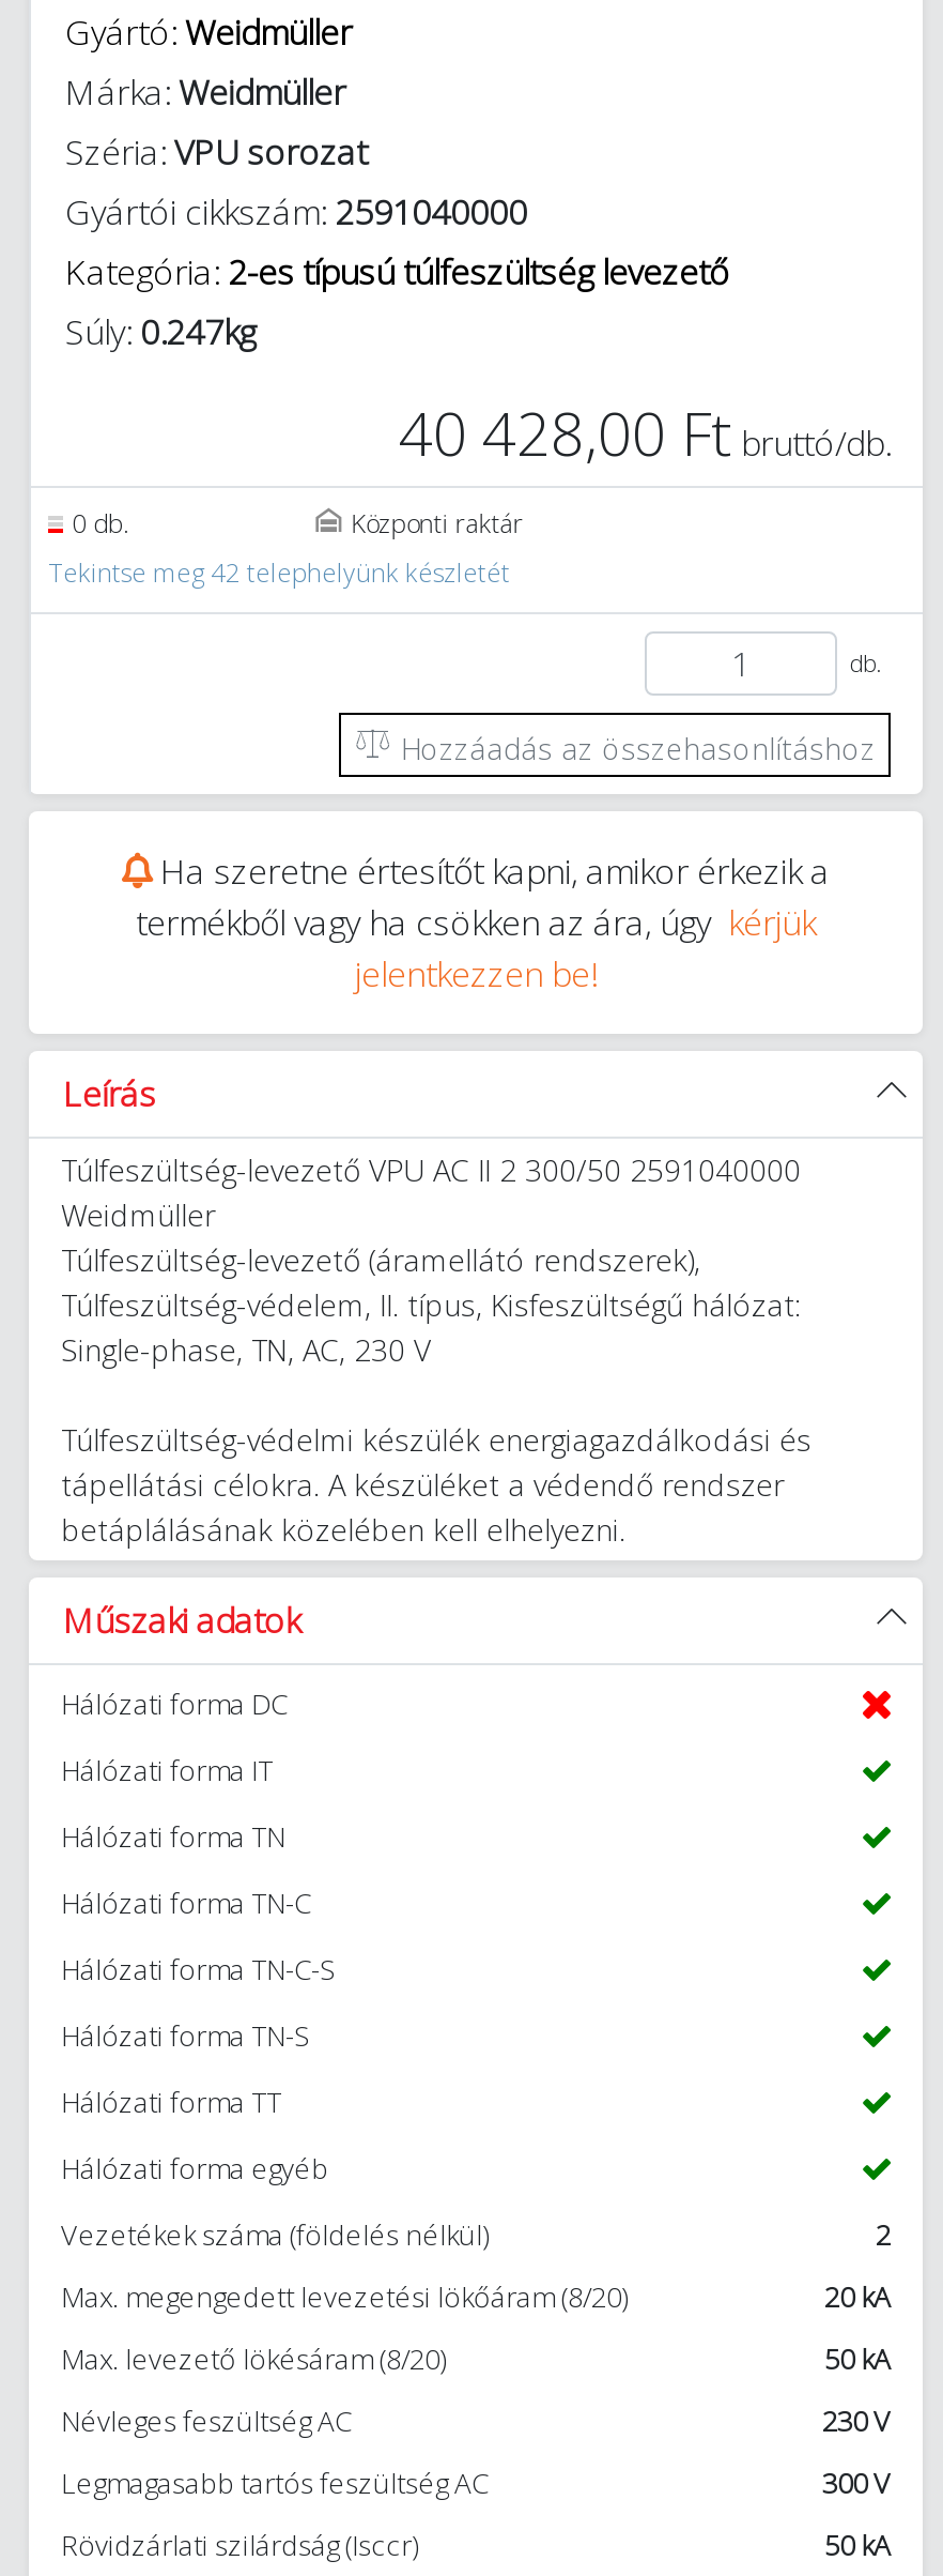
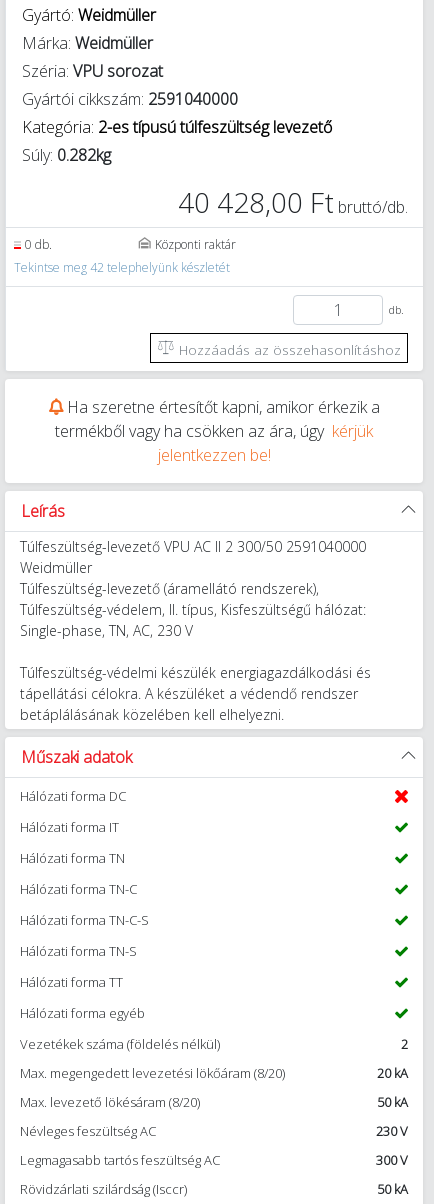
[65,308,256,355] Súly: 0.247kg -> [22,144,111,166] Súly: 0.282kg

